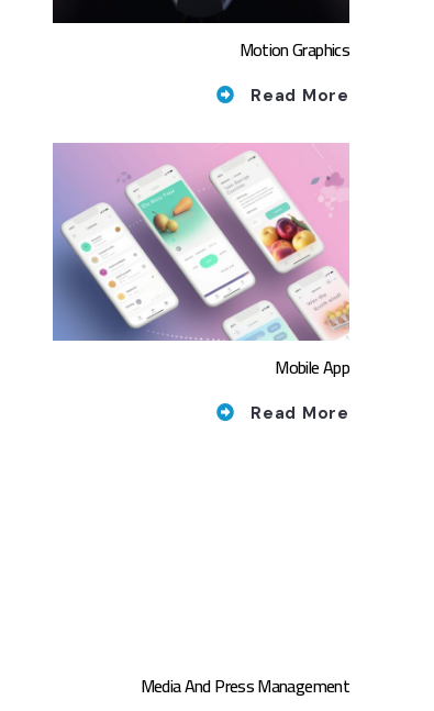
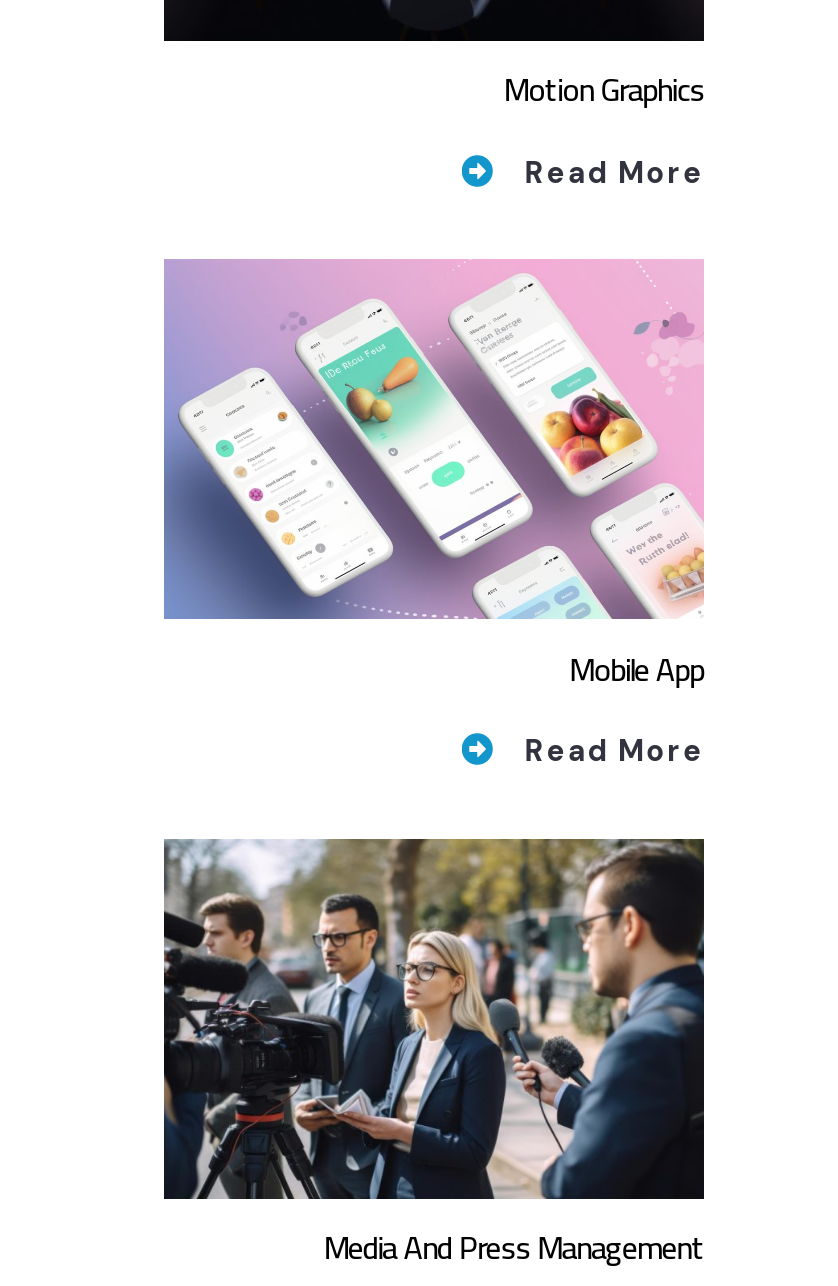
none -> [162,836,706,1202] [image]

